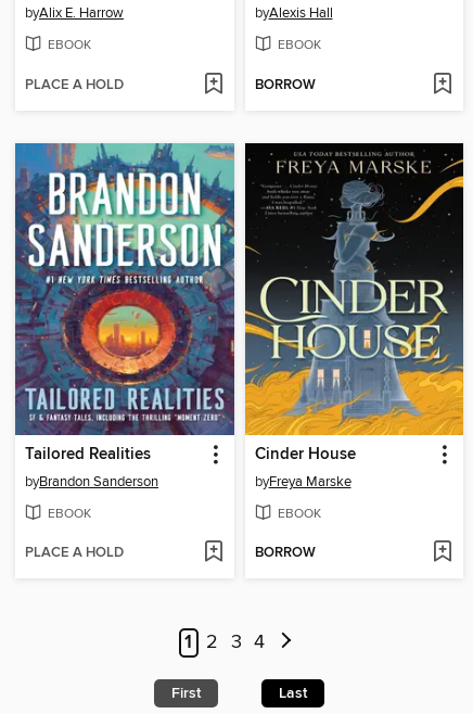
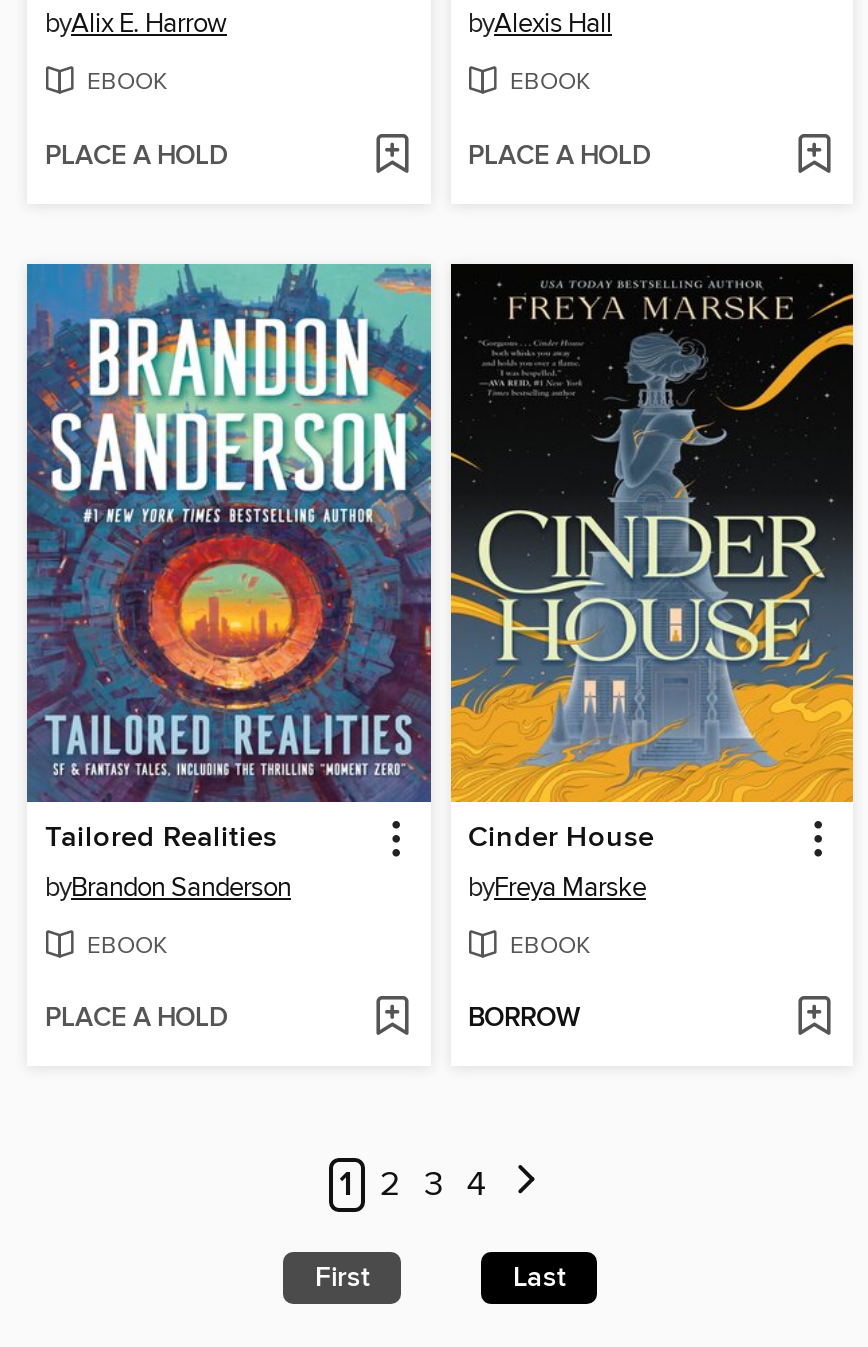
[254,76,315,94] BORROW -> [468,140,650,174] PLACE A HOLD

